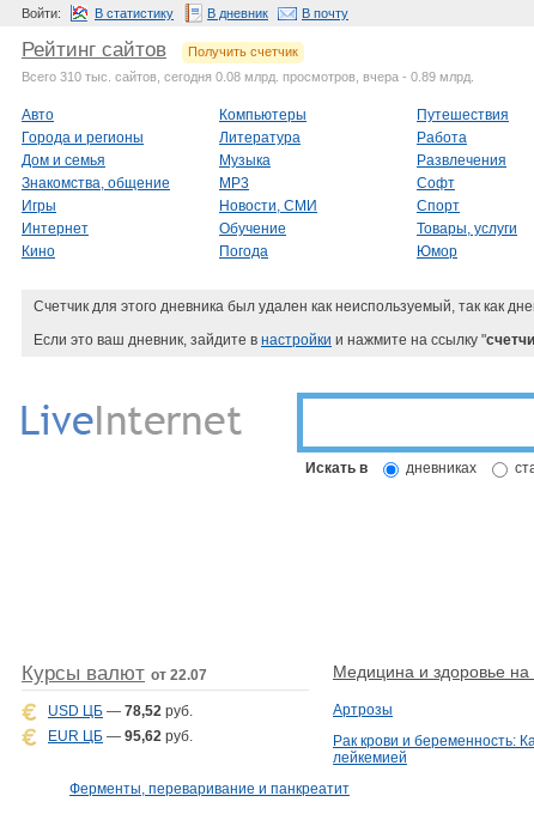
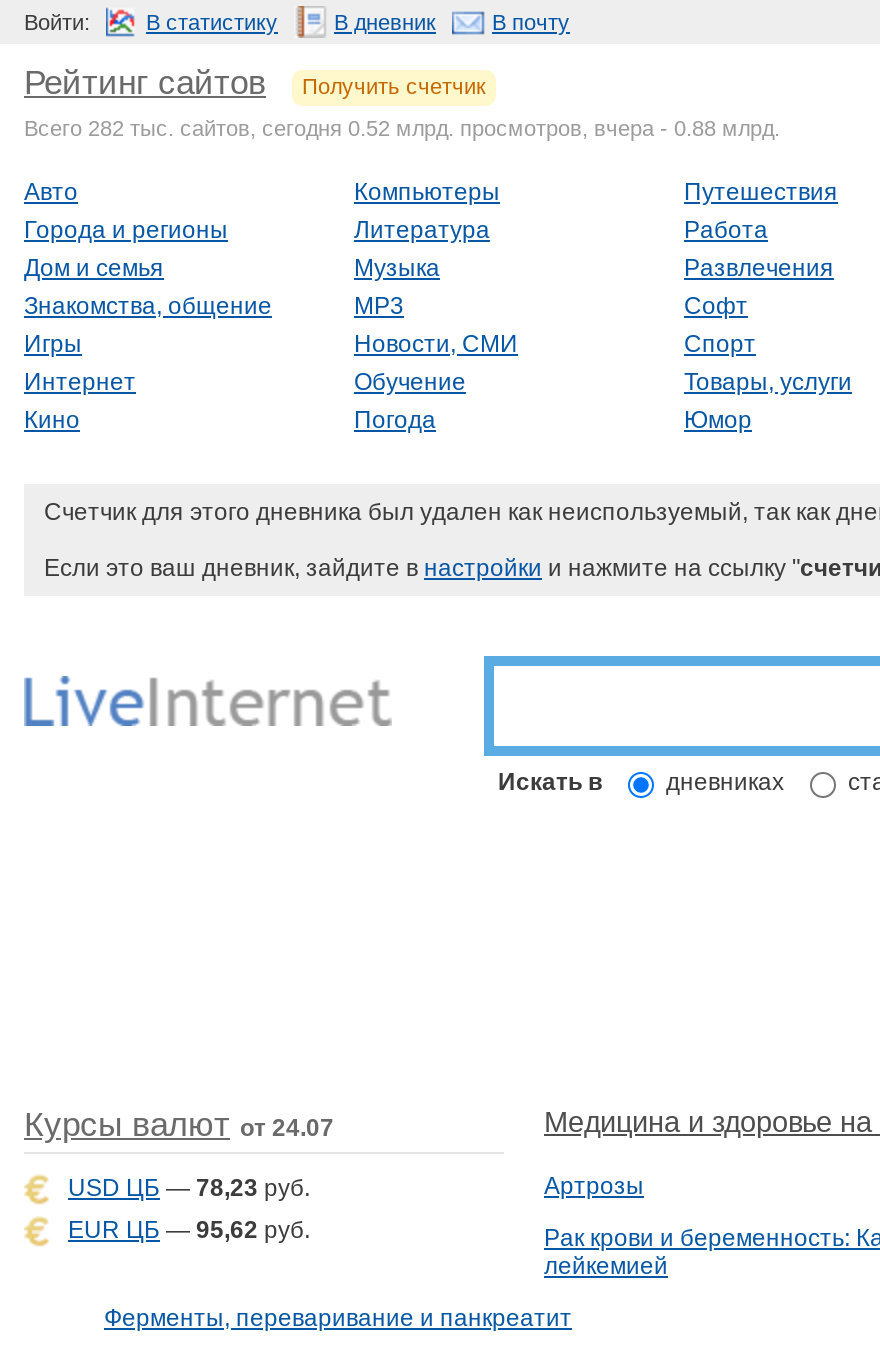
[22,69,474,84] Всего 310 тыс. сайтов, сегодня 0.08 млрд. просмотров, вчера - 0.89 млрд. -> [24,116,780,140] Всего 282 тыс. сайтов, сегодня 0.52 млрд. просмотров, вчера - 0.88 млрд.
[22,661,207,684] Курсы валют от 22.07 -> [24,1105,334,1143] Курсы валют от 24.07
[48,702,193,719] USD ЦБ — 78,52 руб. -> [68,1173,310,1201] USD ЦБ — 78,23 руб.

